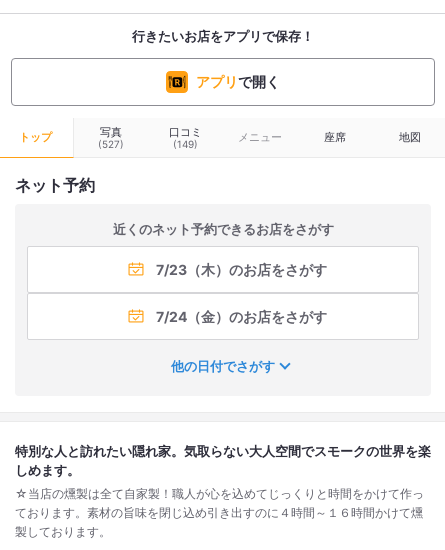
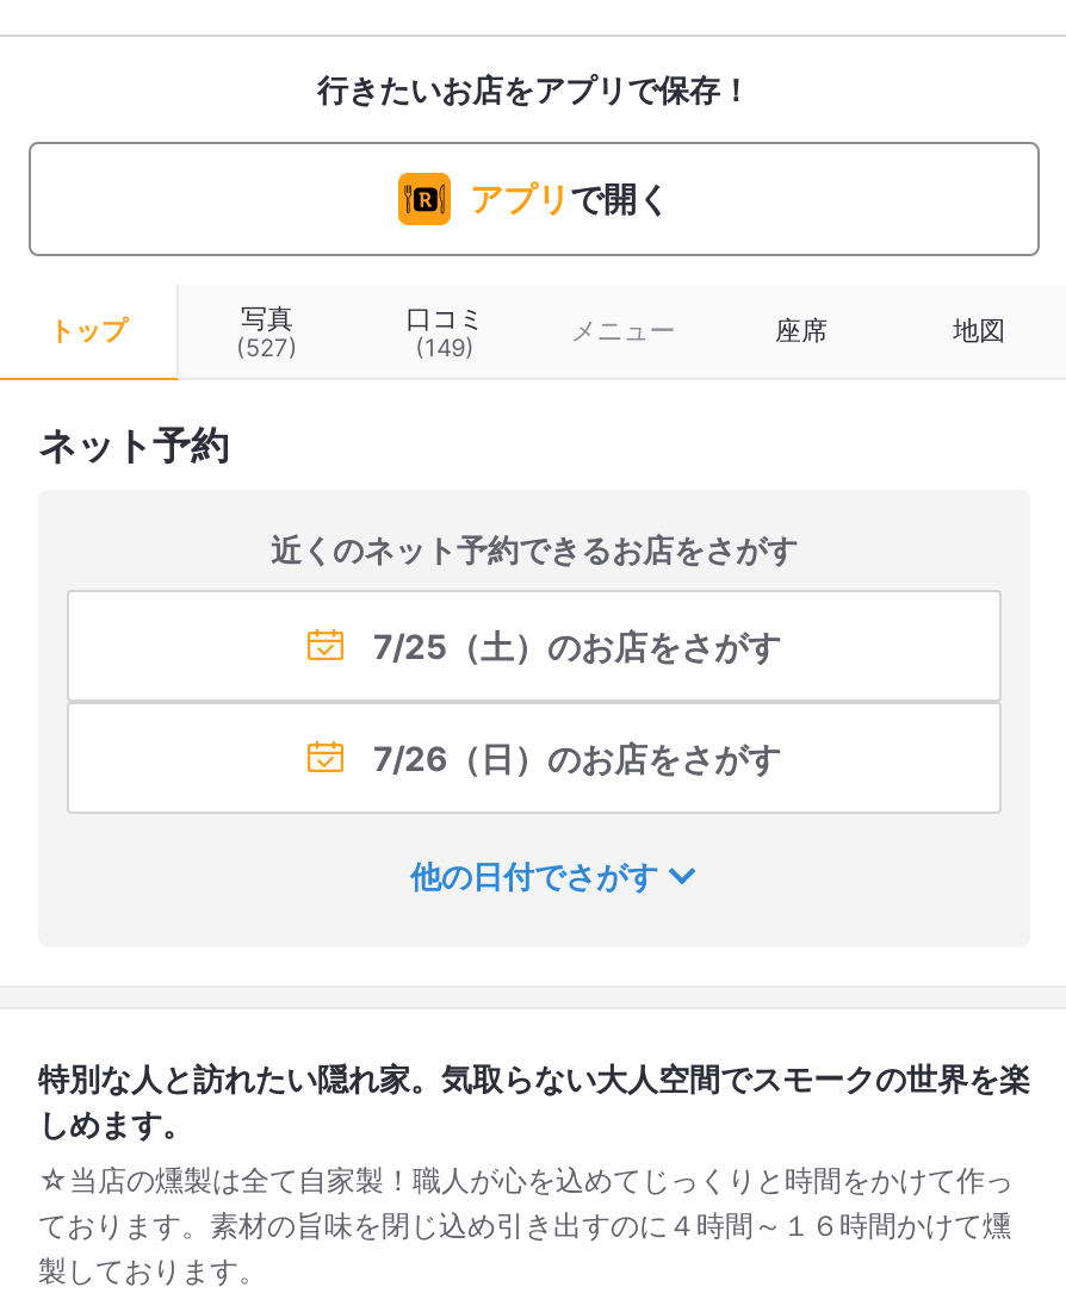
[155,261,326,278] 7/23（木）のお店をさがす -> [373,626,781,666] 7/25（土）のお店をさがす
[155,308,326,325] 7/24（金）のお店をさがす -> [373,738,781,778] 7/26（日）のお店をさがす

